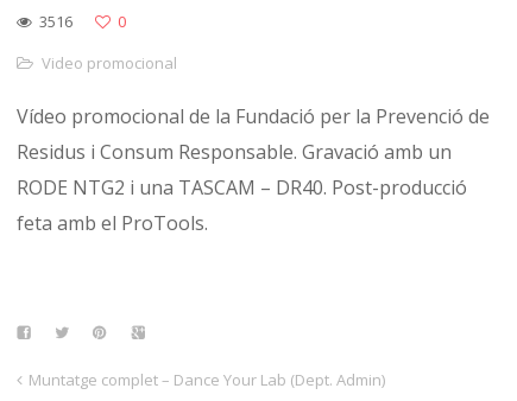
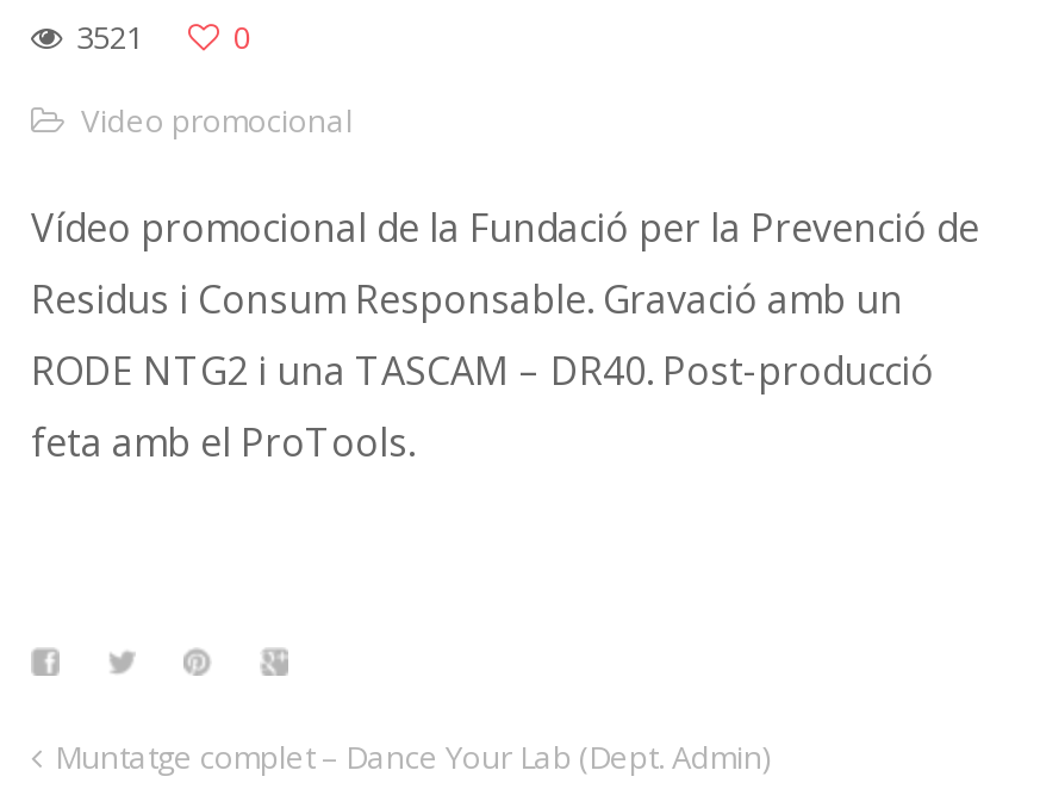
[39,11,72,32] 3516 -> [76,15,143,58] 3521

